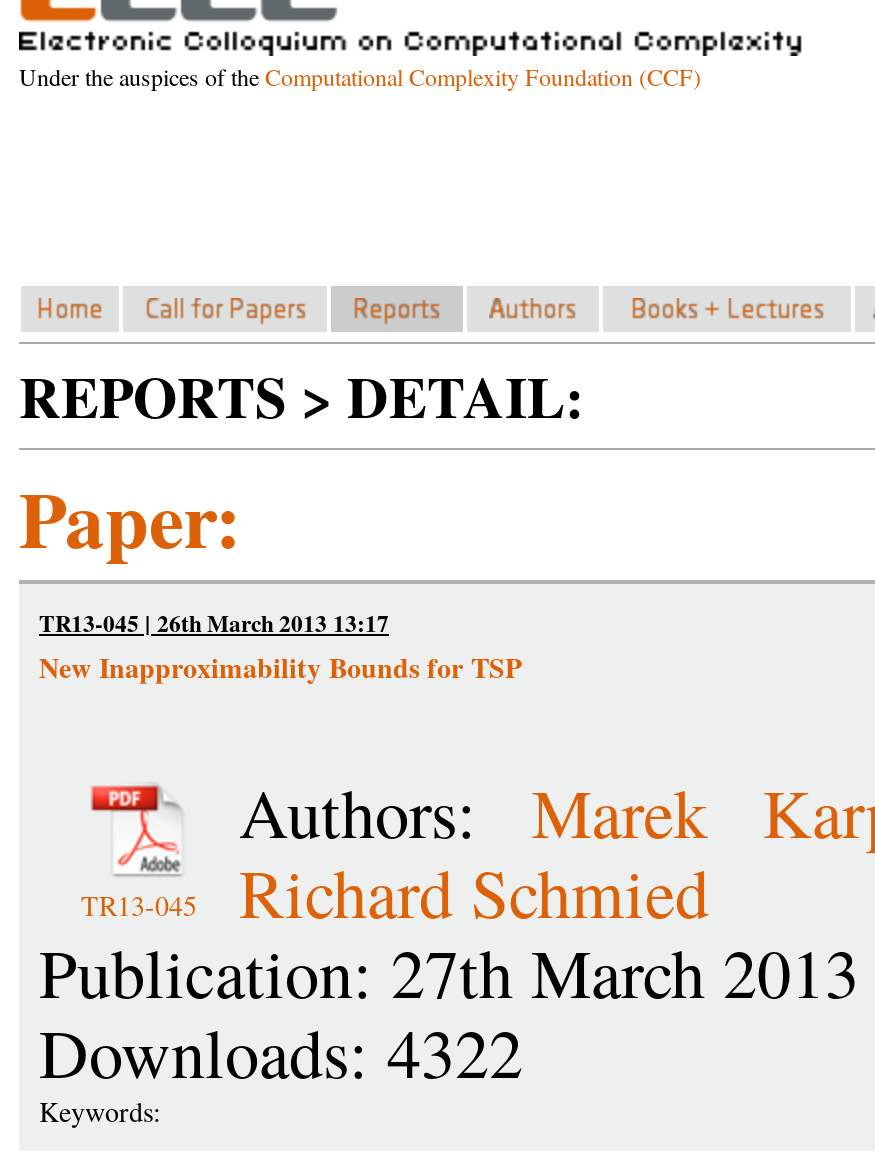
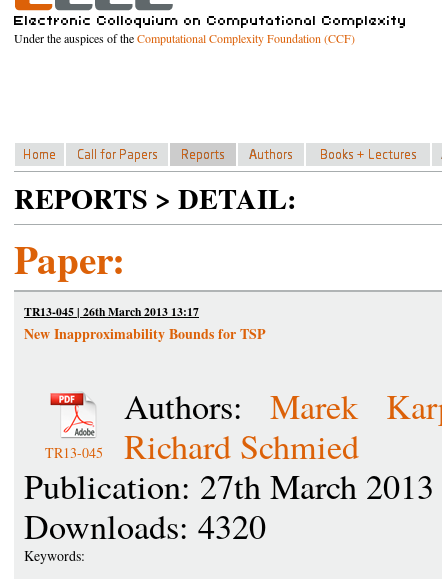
[39,1006,523,1098] Downloads: 4322 -> [24,503,266,549] Downloads: 4320

